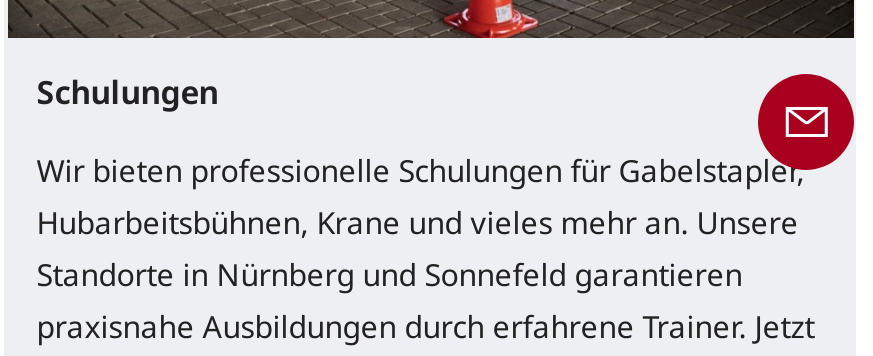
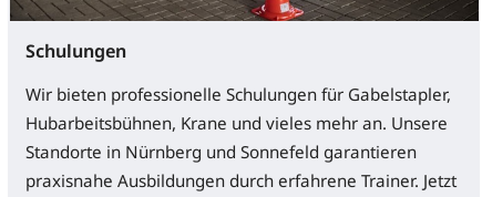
[756,72,856,172] [image] -> none

